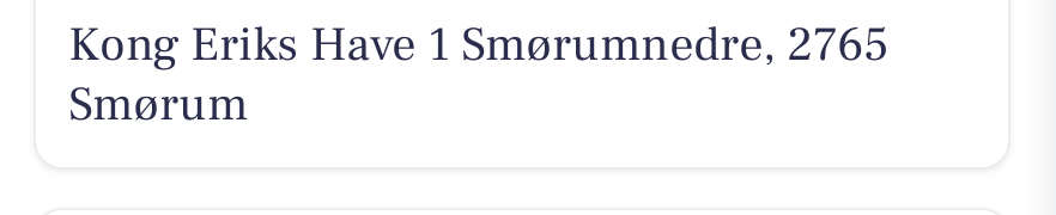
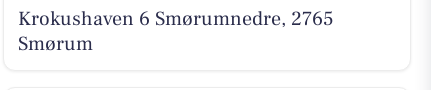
[68,13,890,75] Kong Eriks Have 1 Smørumnedre, 2765 -> [18,6,334,32] Krokushaven 6 Smørumnedre, 2765

